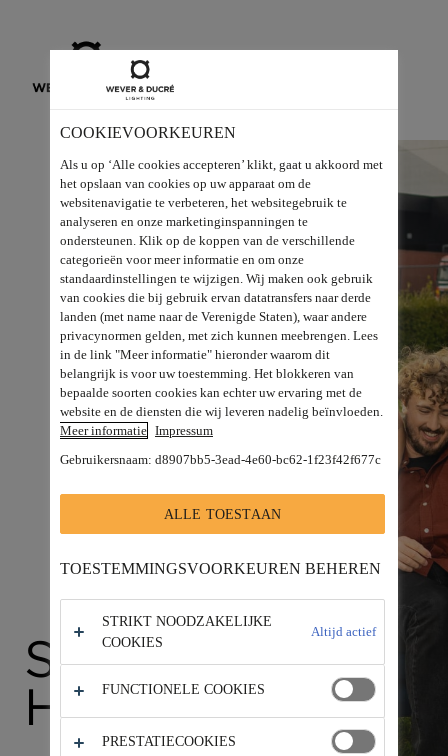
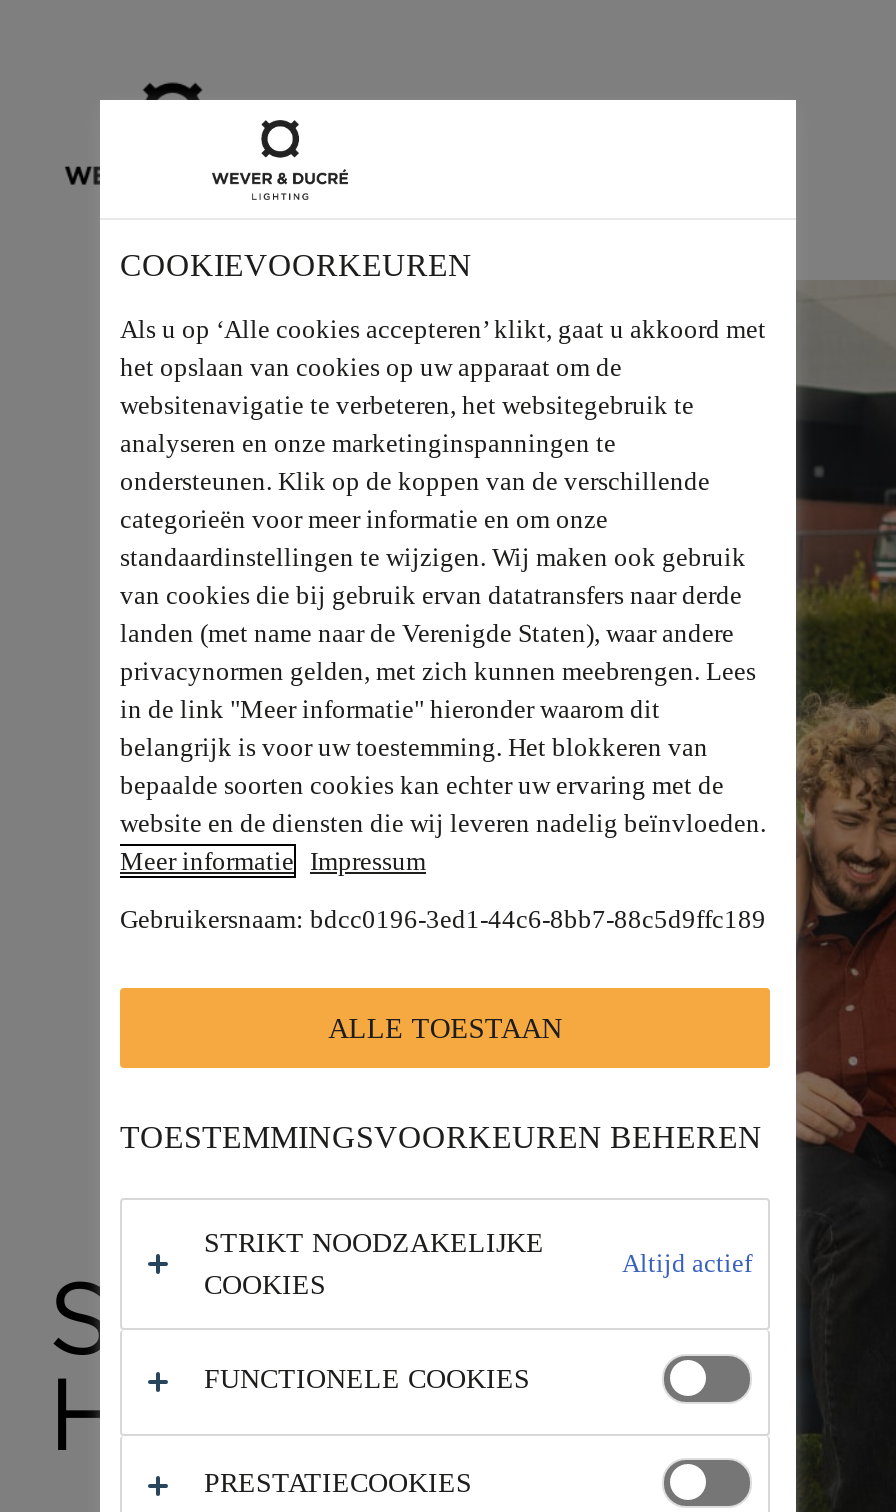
[60,452,381,467] Gebruikersnaam: d8907bb5-3ead-4e60-bc62-1f23f42f677c -> [120,904,766,934] Gebruikersnaam: bdcc0196-3ed1-44c6-8bb7-88c5d9ffc189

